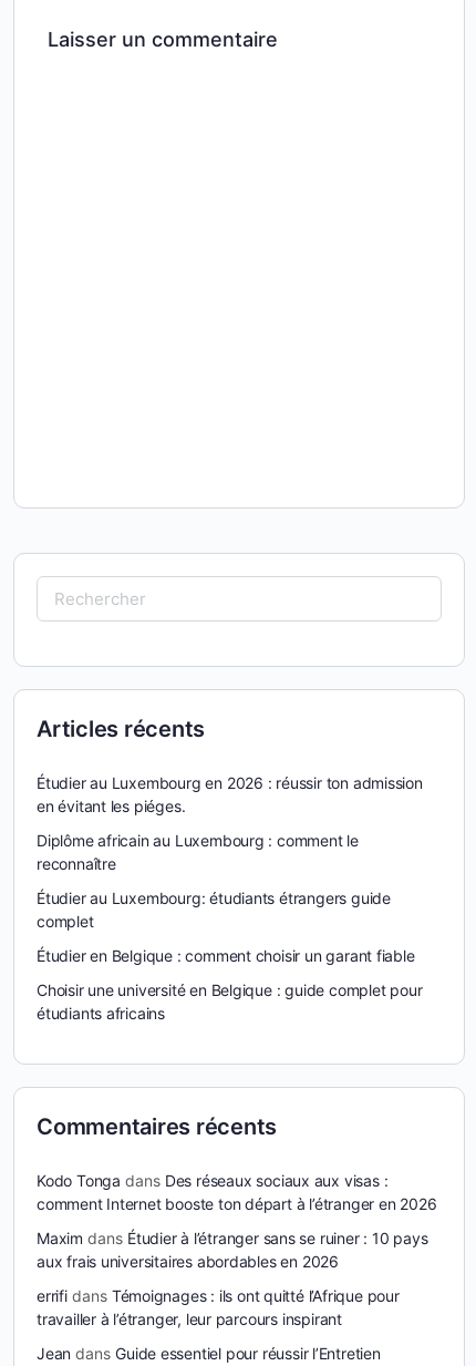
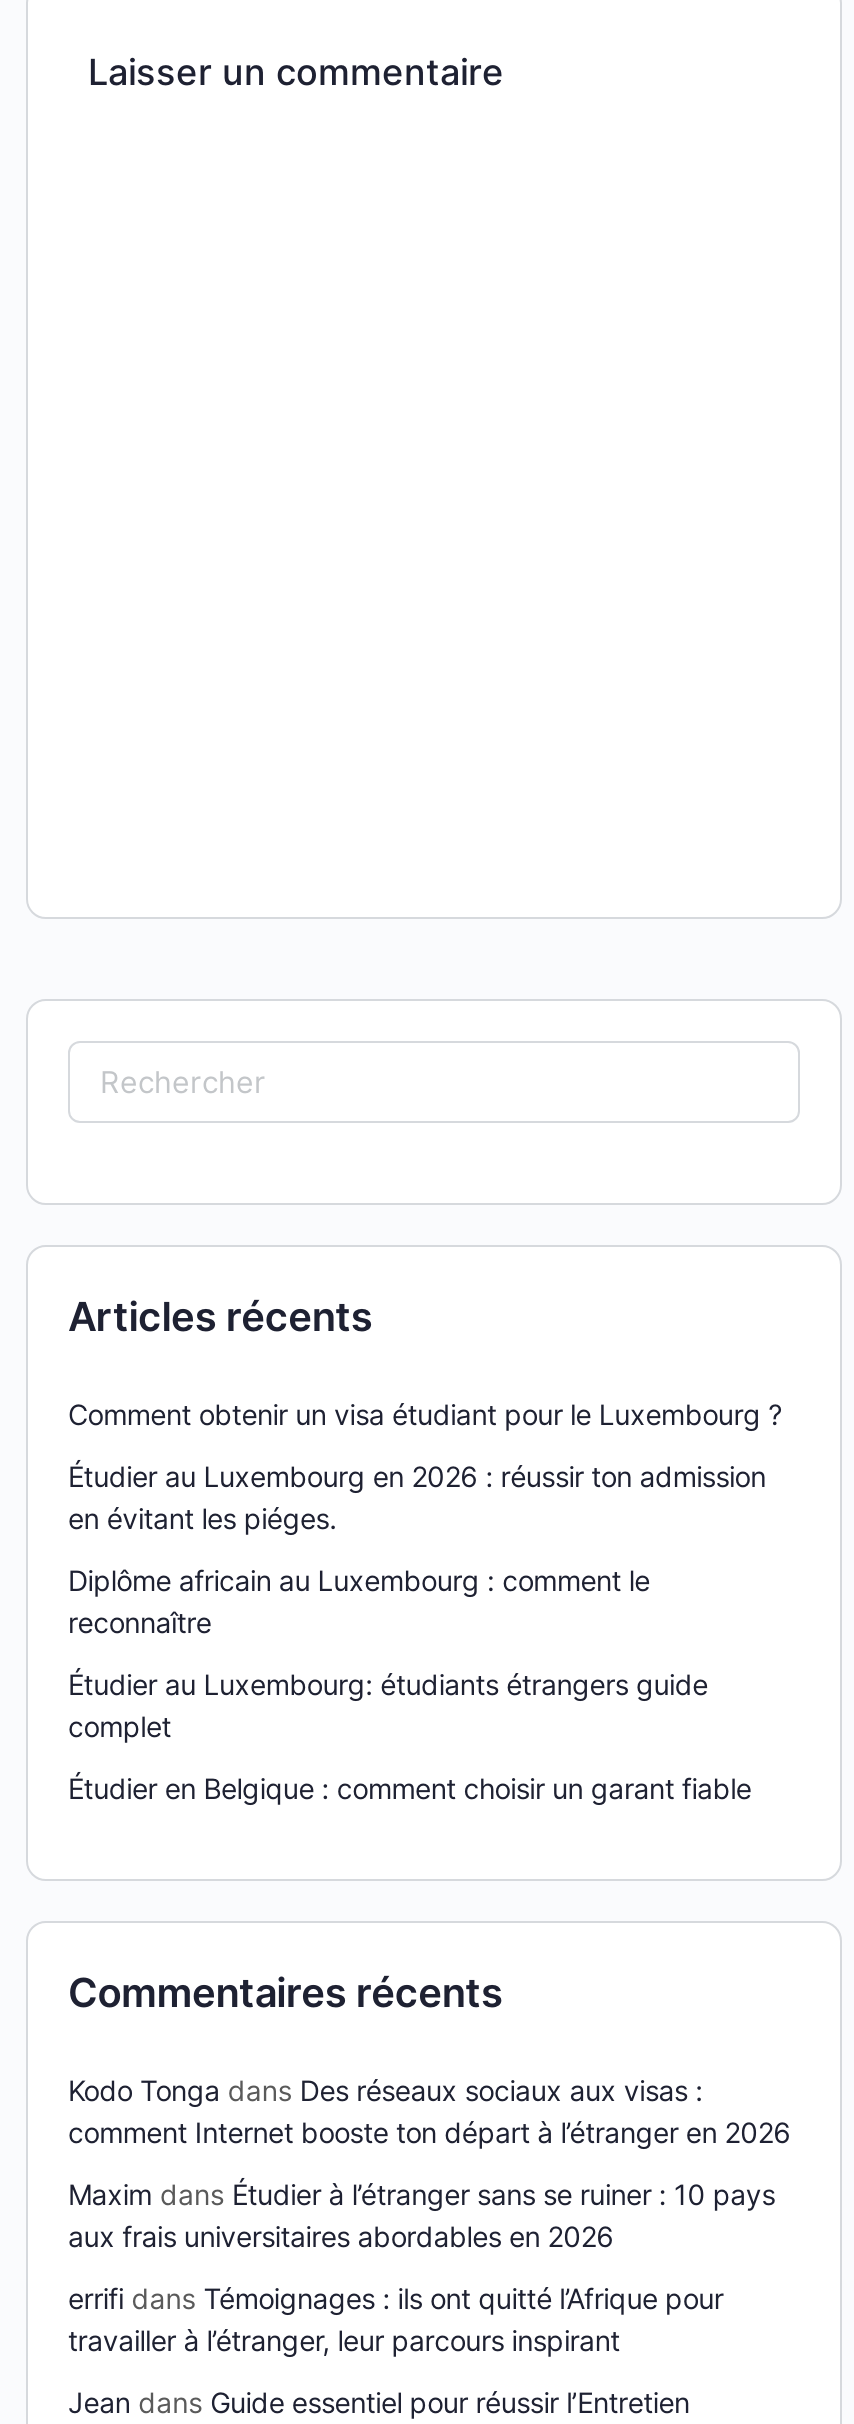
none -> [68,1396,782,1430] Comment obtenir un visa étudiant pour le Luxembourg ?
moved [37,773,423,965] -> [68,1458,766,1804]: Étudier au Luxembourg en 2026 : réussir ton admission | en évitant les piéges. | Diplôme africain au Luxembourg : comment le | reconnaître | Étudier au Luxembourg: étudiants étrangers guide | complet | Étudier en Belgique : comment choisir un garant fiable
[37,980,422,1023] Choisir une université en Belgique : guide complet pour | étudiants africains -> none

